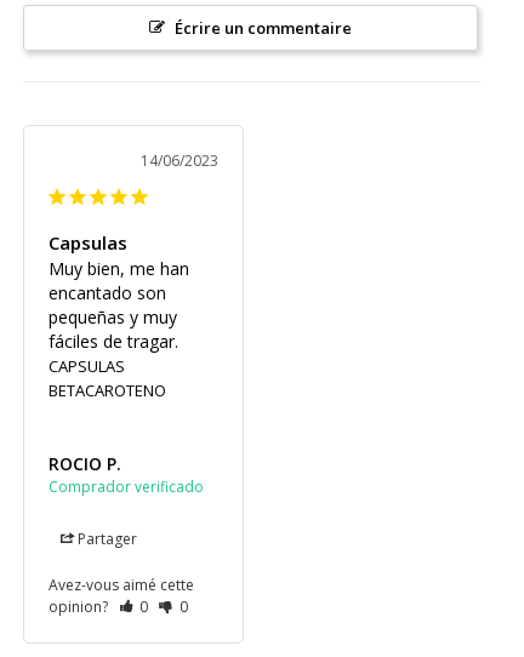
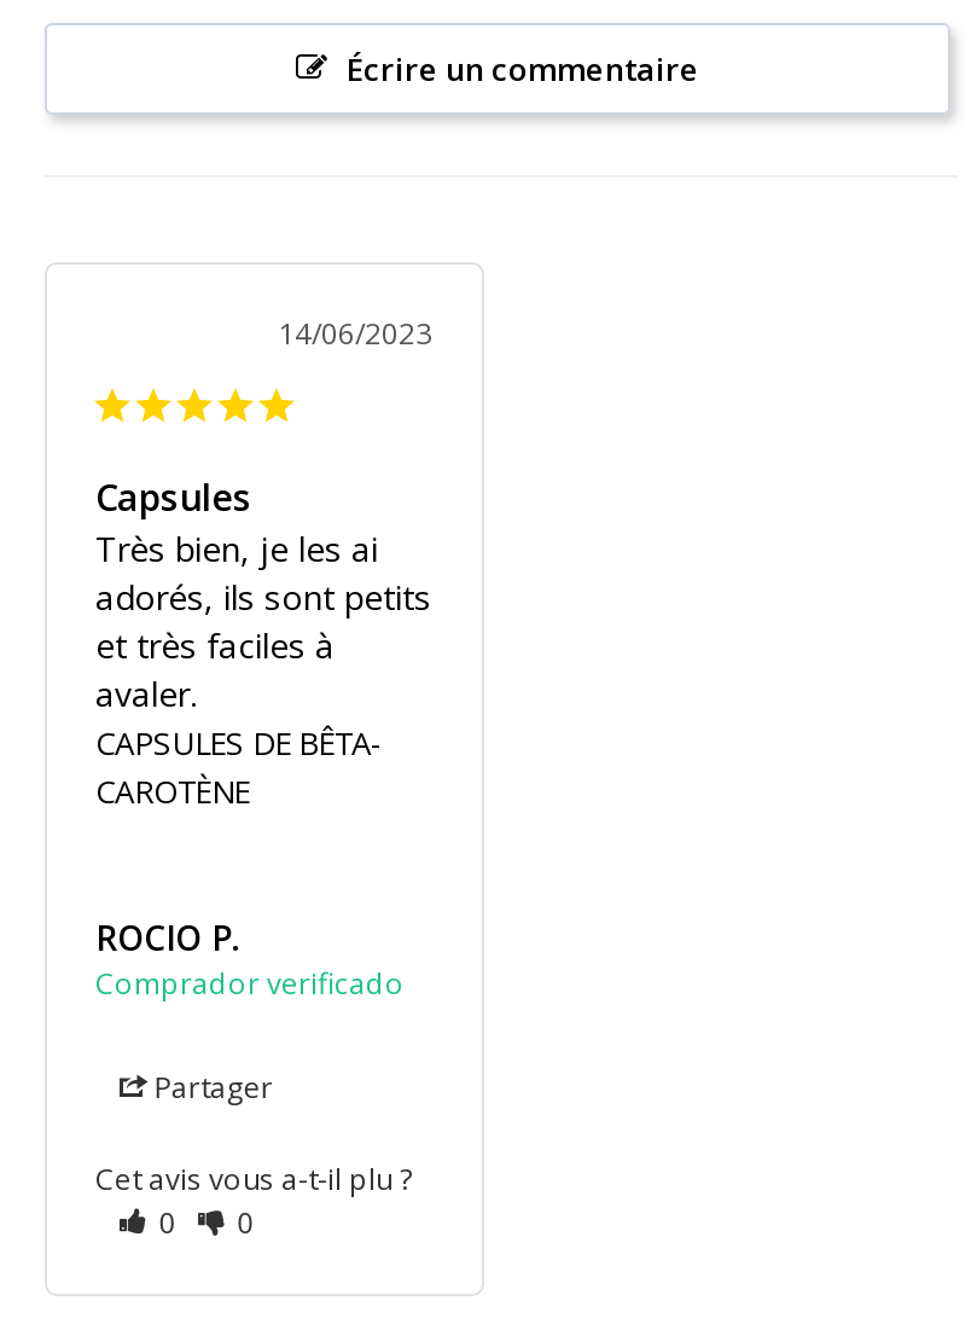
[49,231,189,402] Capsulas | Muy bien, me han | encantado son | pequeñas y muy | fáciles de tragar. | CAPSULAS | BETACAROTENO -> [95,473,431,814] Capsules | Très bien, je les ai | adorés, ils sont petits | et très faciles à | avaler. | CAPSULES DE BÊTA- | CAROTÈNE
[49,575,194,617] Avez-vous aimé cette | opinion? -> [95,1159,412,1201] Cet avis vous a-t-il plu ?

